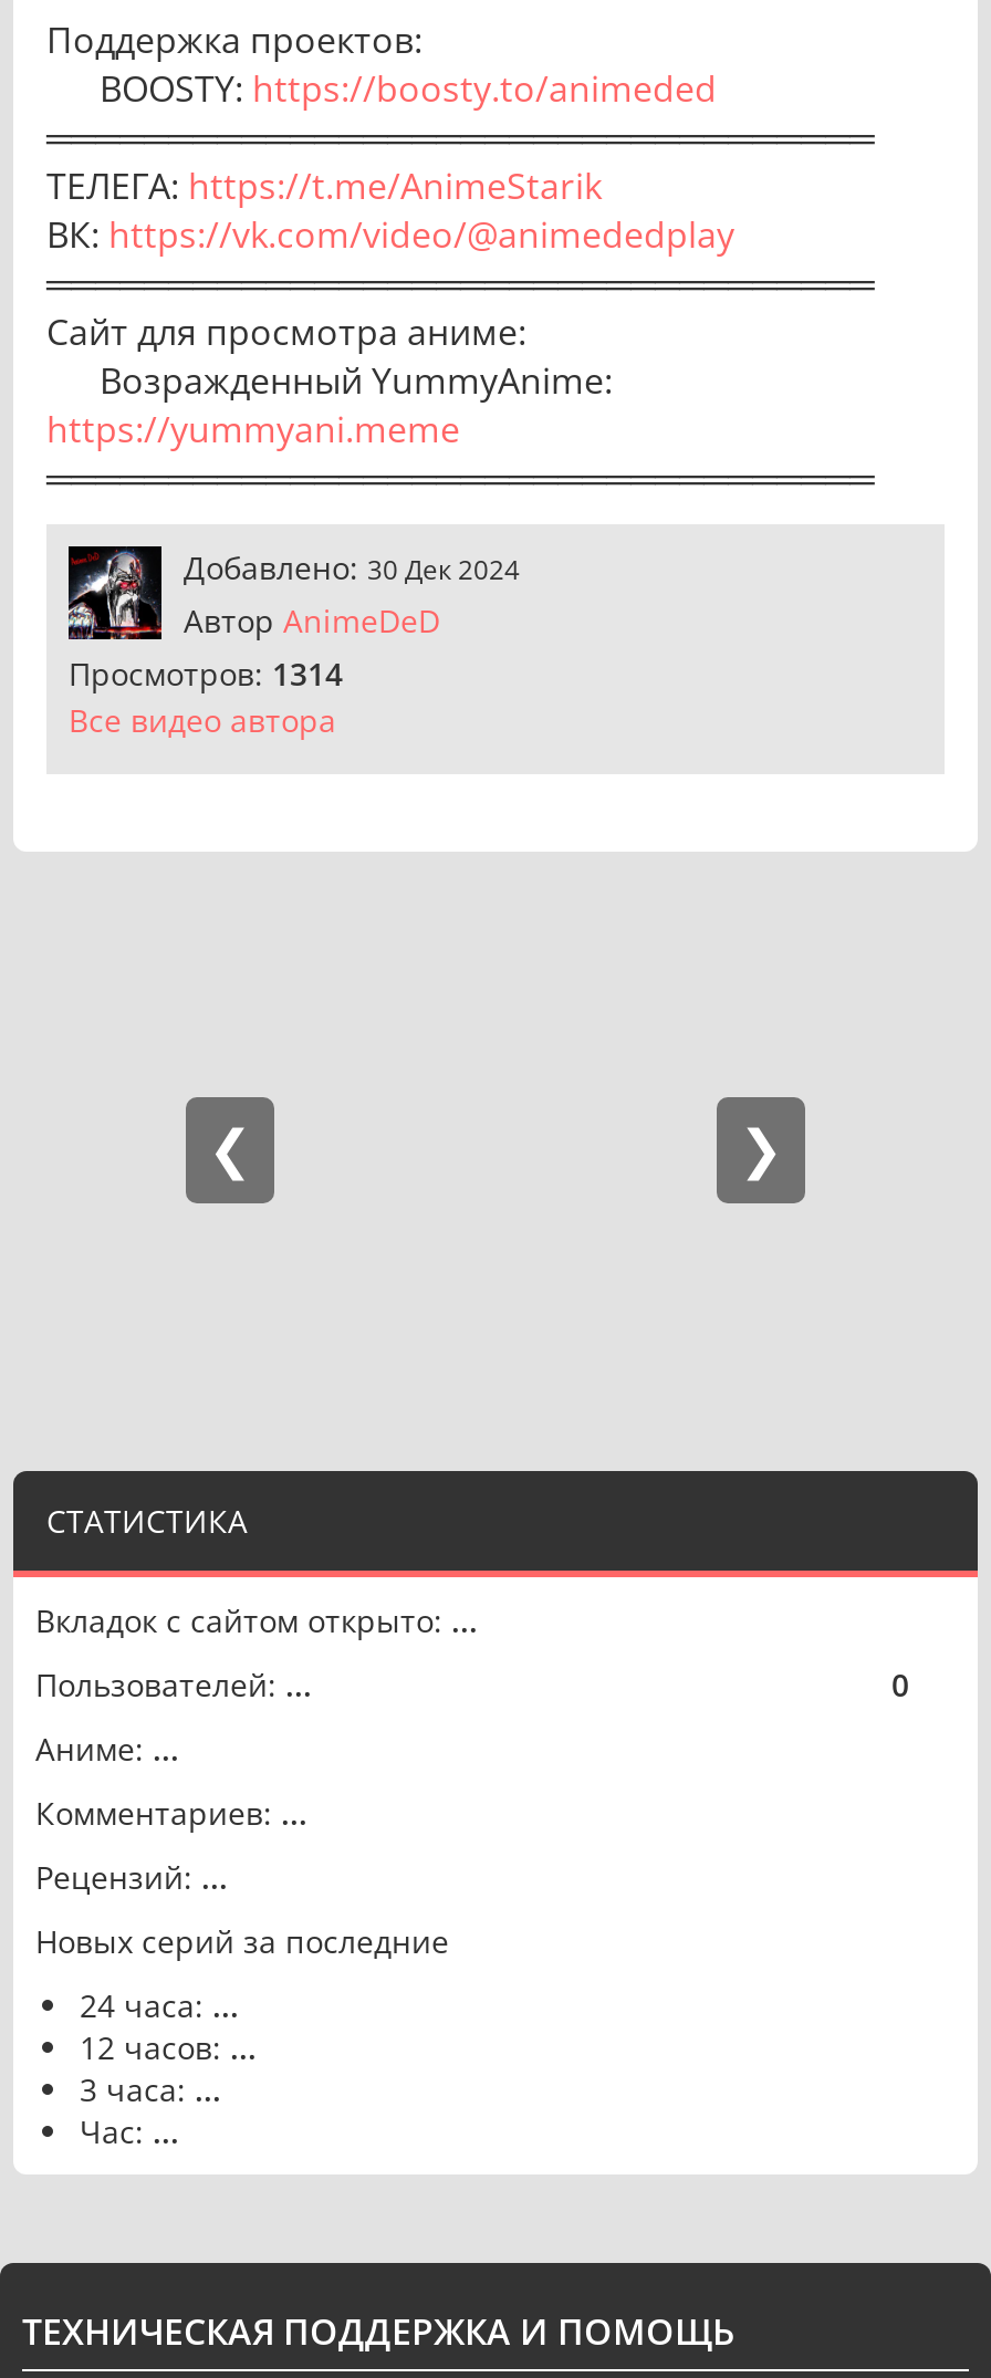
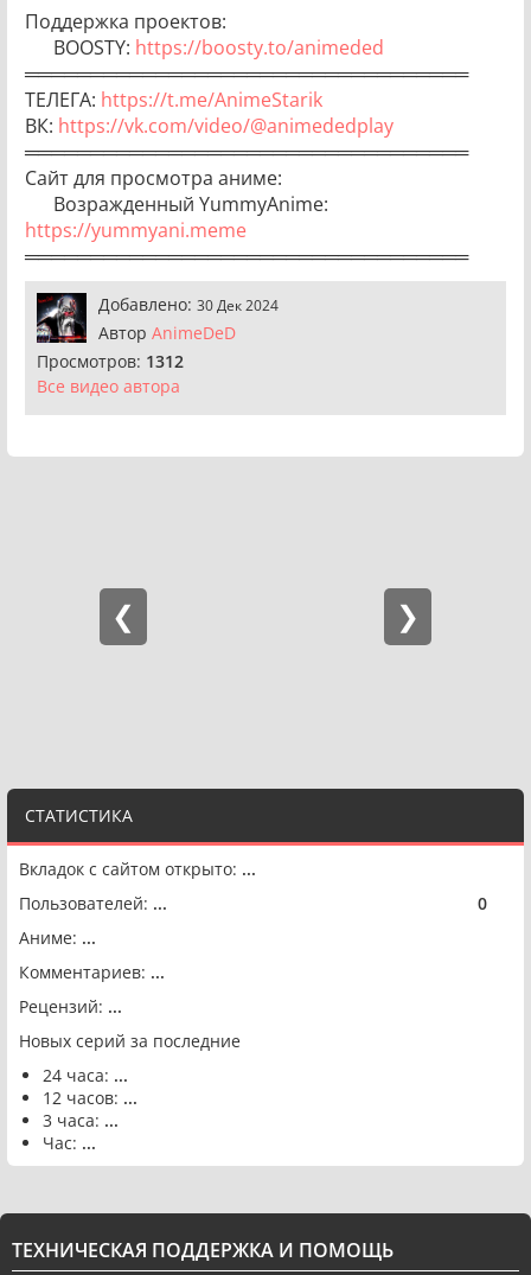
[69,653,343,695] Просмотров: 1314 -> [37,350,184,372] Просмотров: 1312

